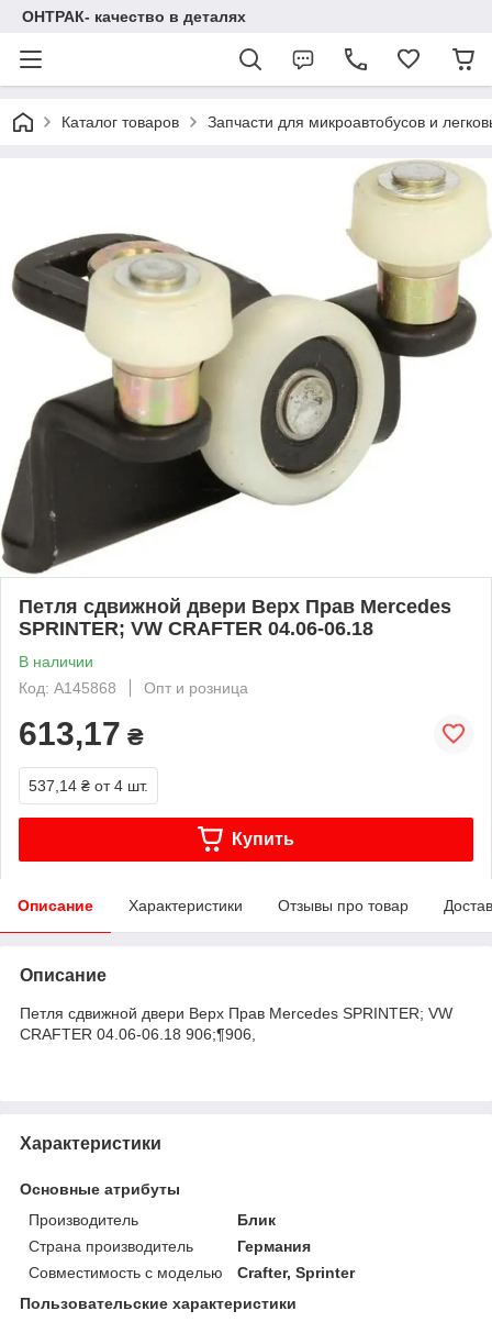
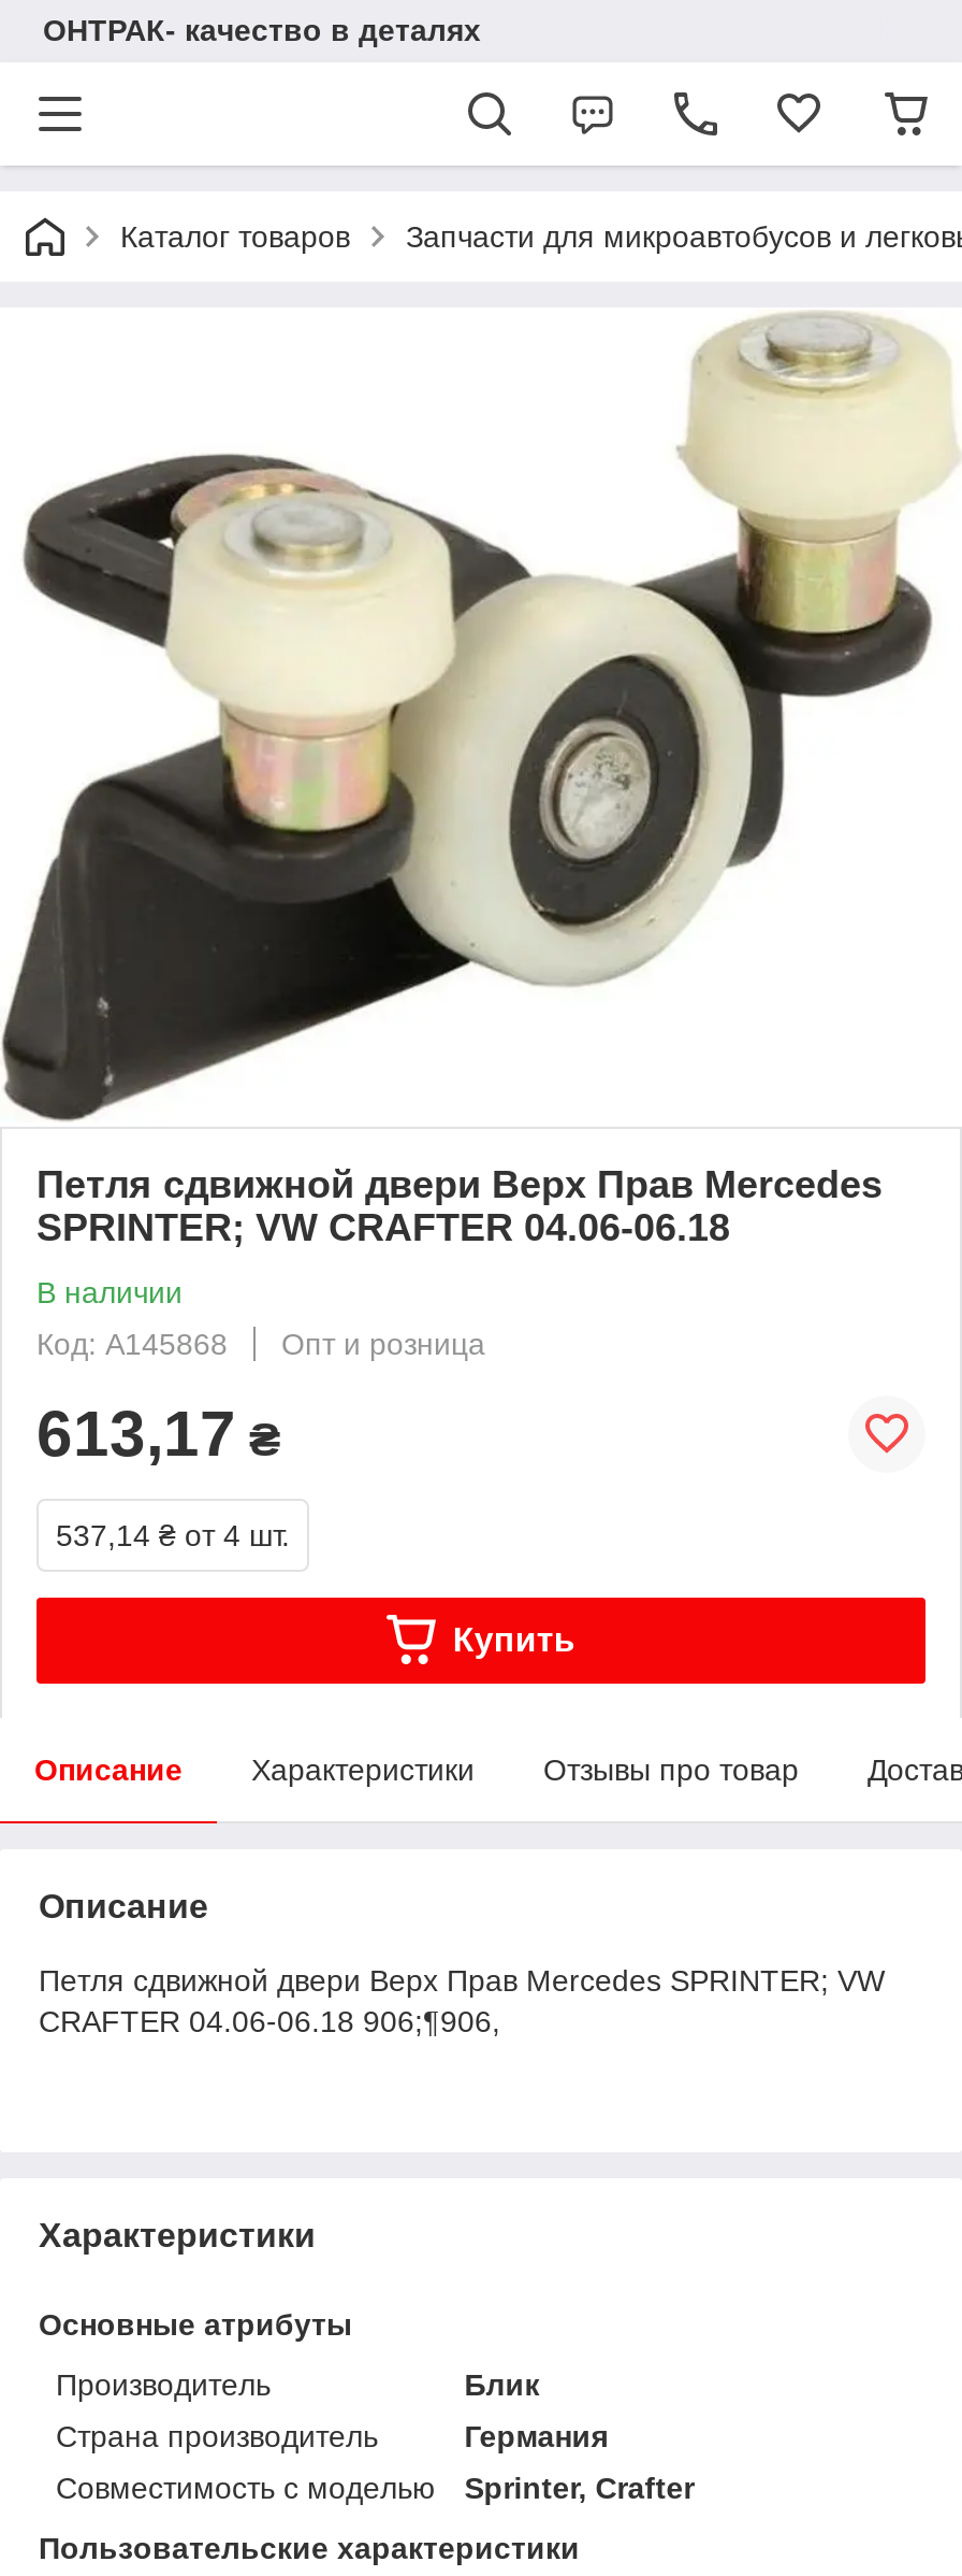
[237,1264,355,1281] Crafter, Sprinter -> [464,2470,694,2505] Sprinter, Crafter

